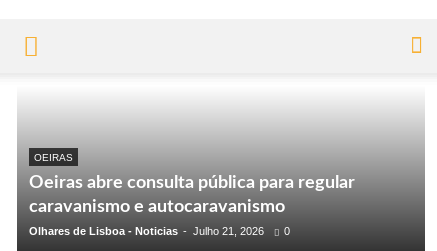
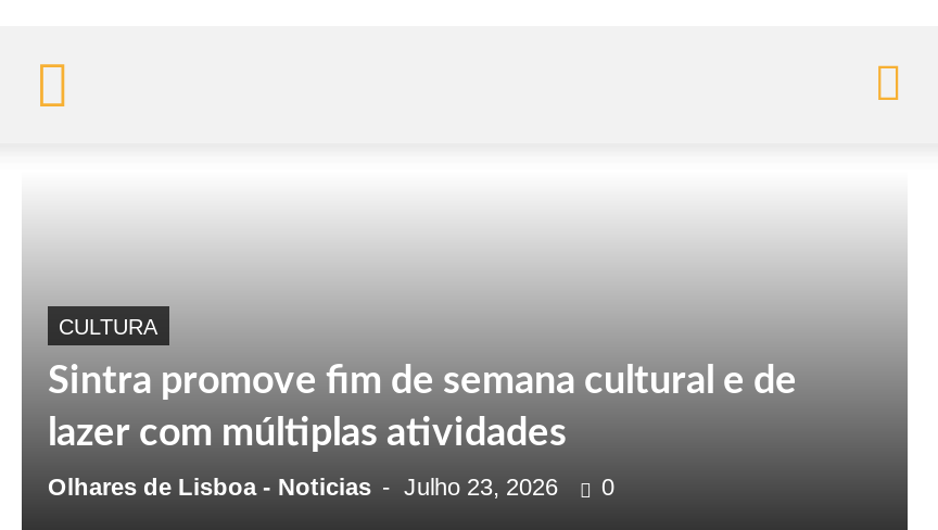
[34,152,73,163] OEIRAS -> [59,315,159,339] CULTURA
[29,174,355,216] Oeiras abre consulta pública para regular | caravanismo e autocaravanismo -> [48,363,797,454] Sintra promove fim de semana cultural e de | lazer com múltiplas atividades
[29,225,264,237] Olhares de Lisboa - Noticias - Julho 21, 2026 -> [48,474,558,500] Olhares de Lisboa - Noticias - Julho 23, 2026

